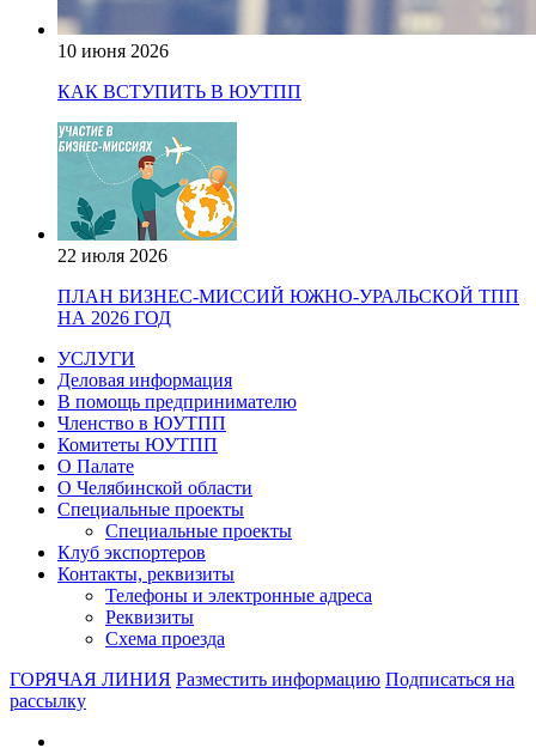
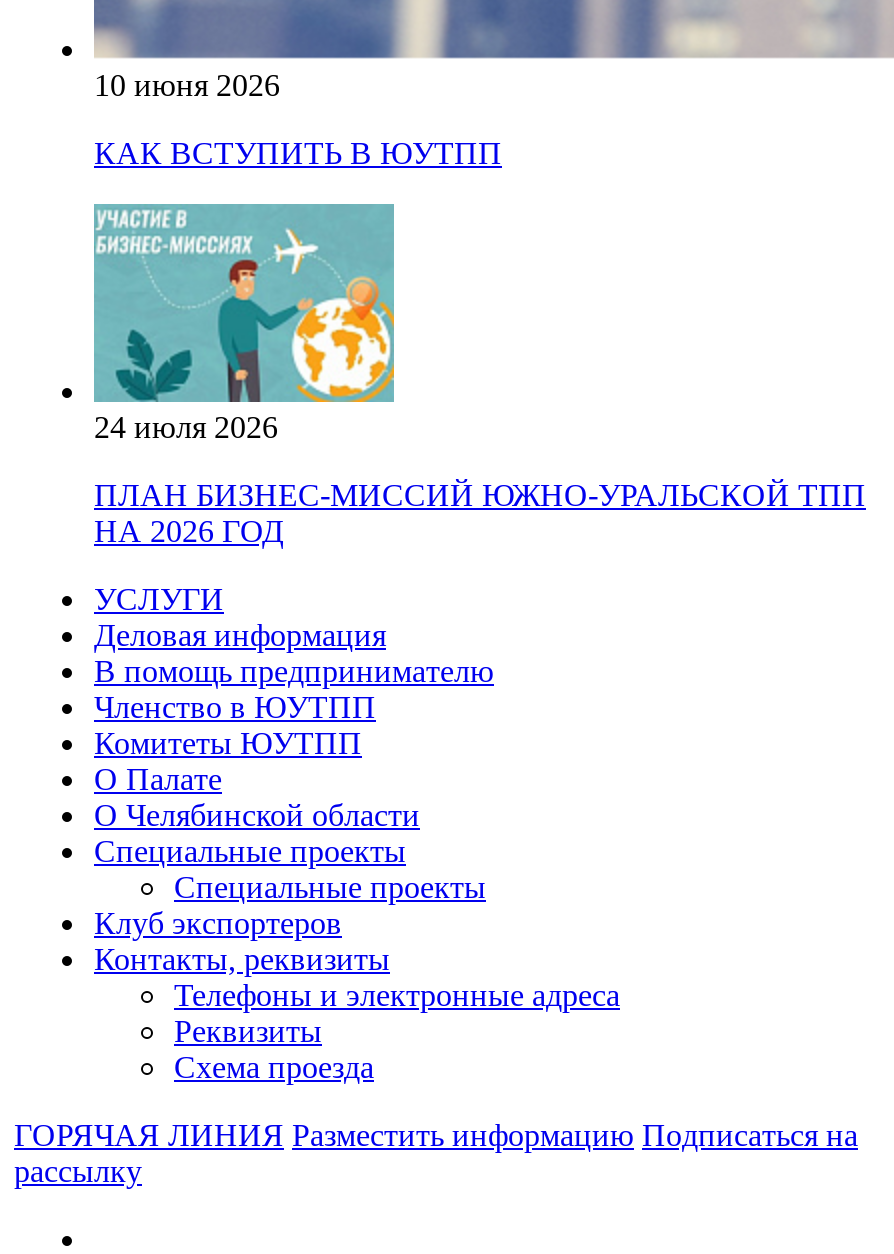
[57,245,167,266] 22 июля 2026 -> [94,410,278,444] 24 июля 2026

